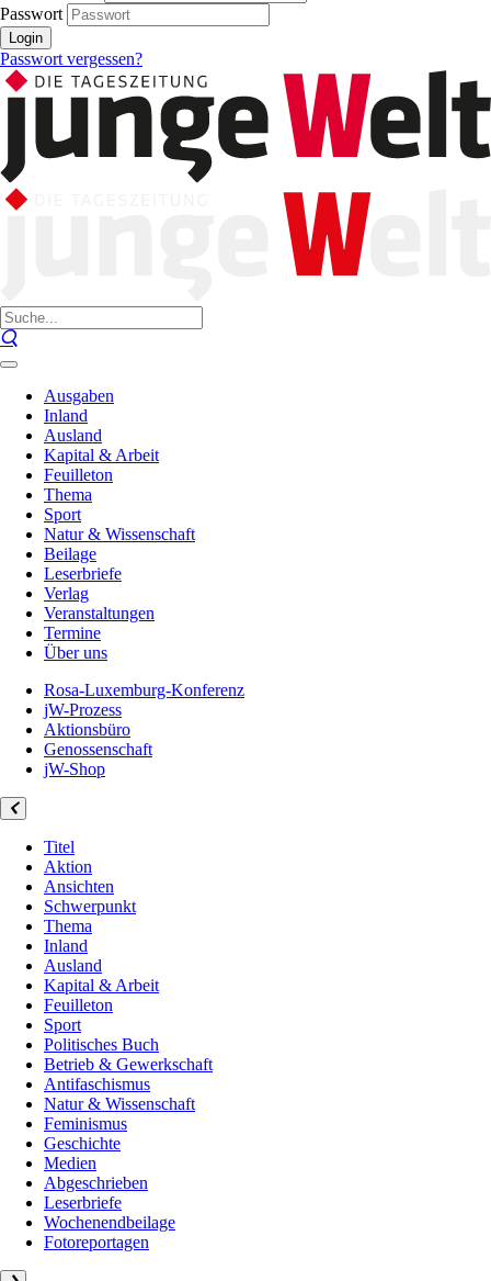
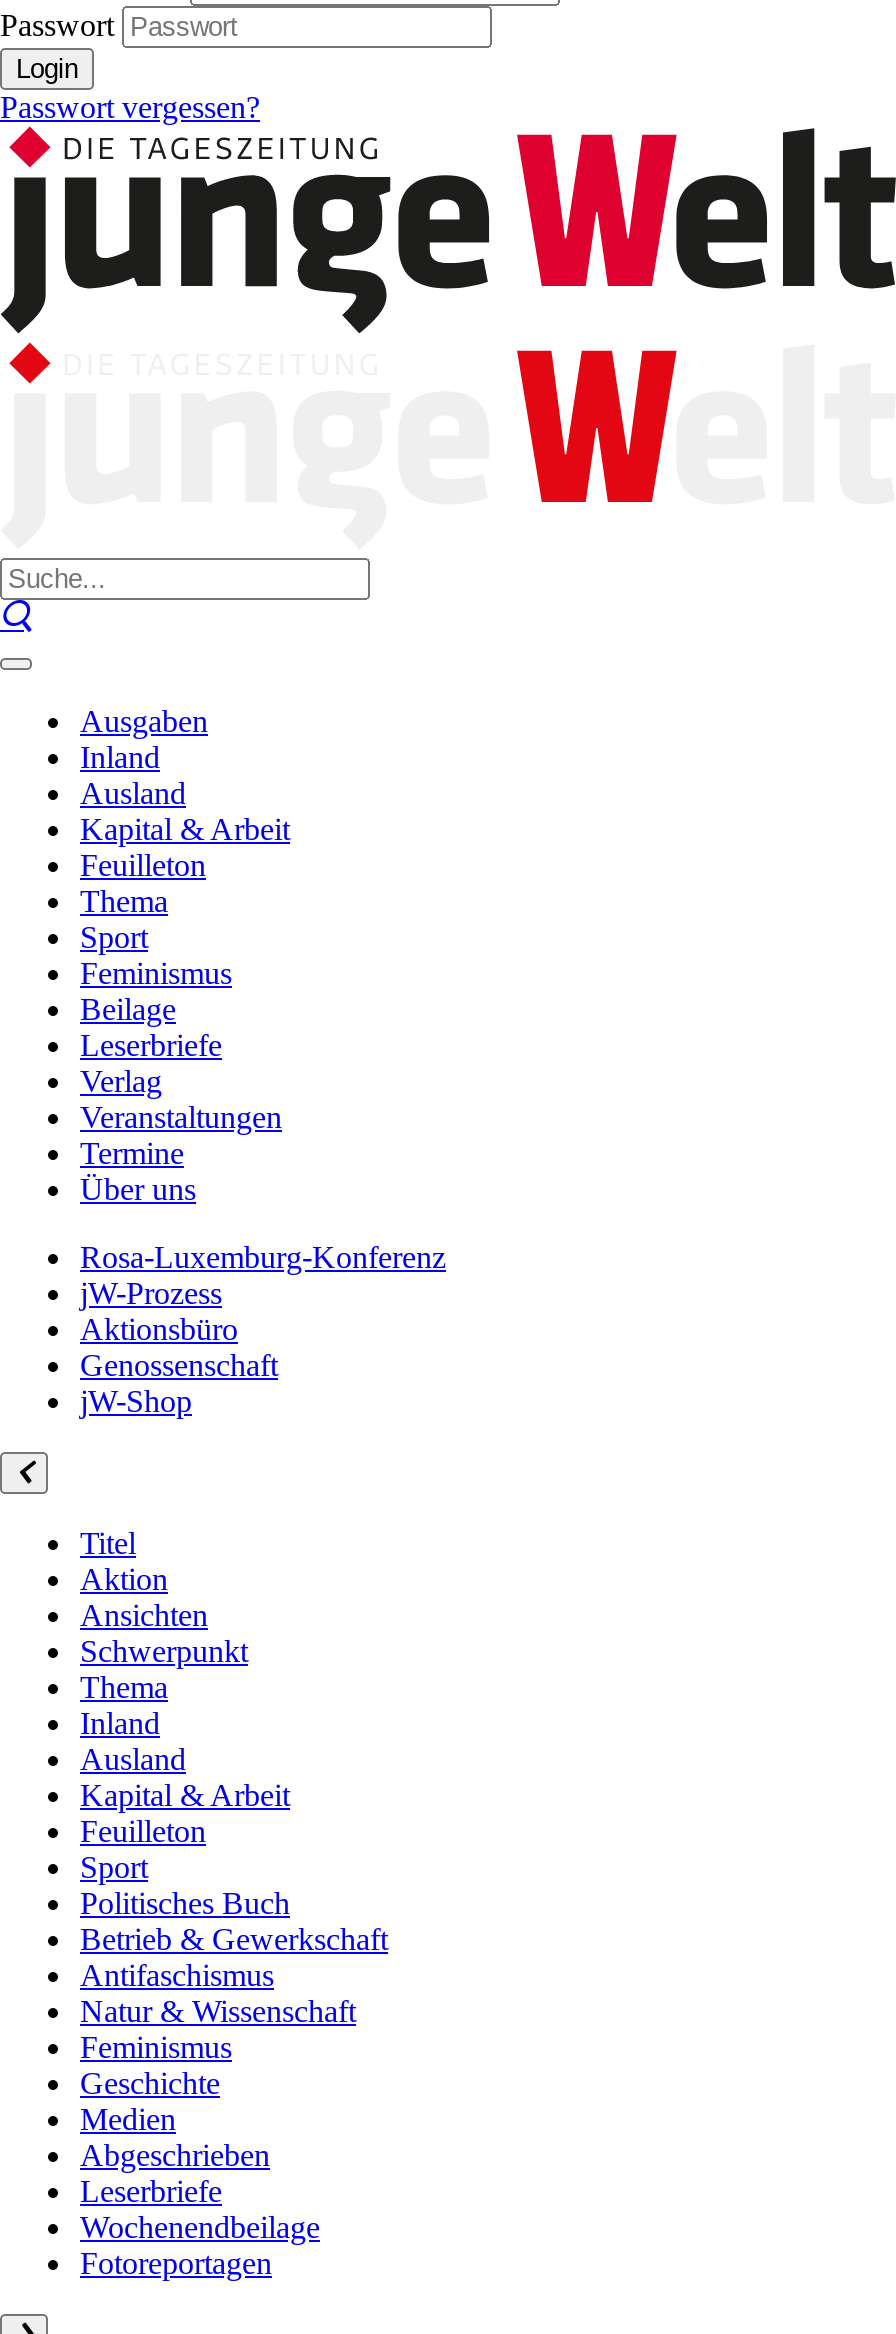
[44,525,195,543] Natur & Wissenschaft -> [80,956,232,990] Feminismus

